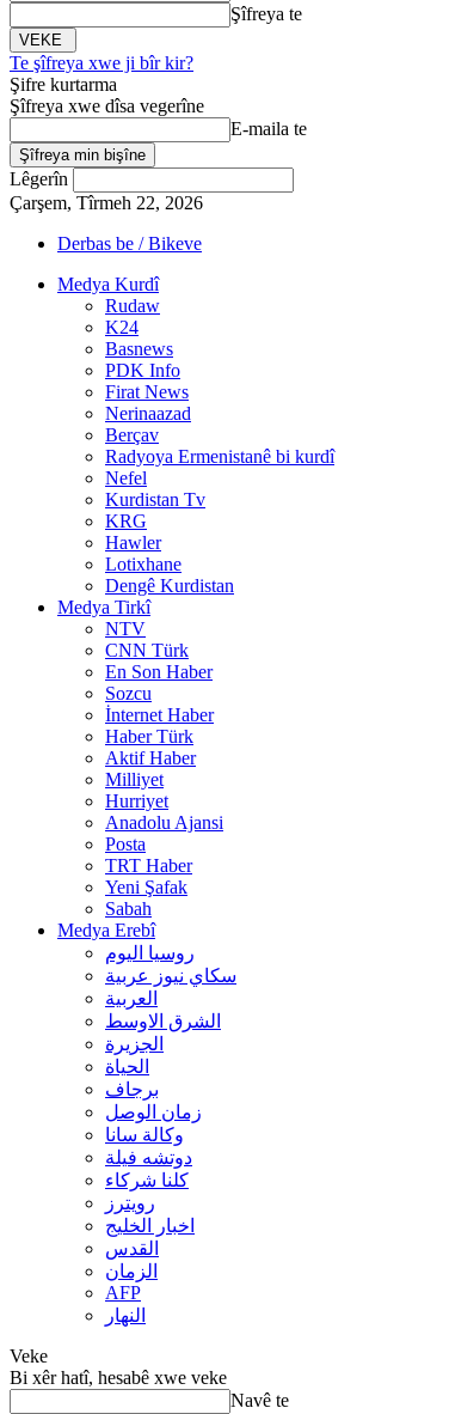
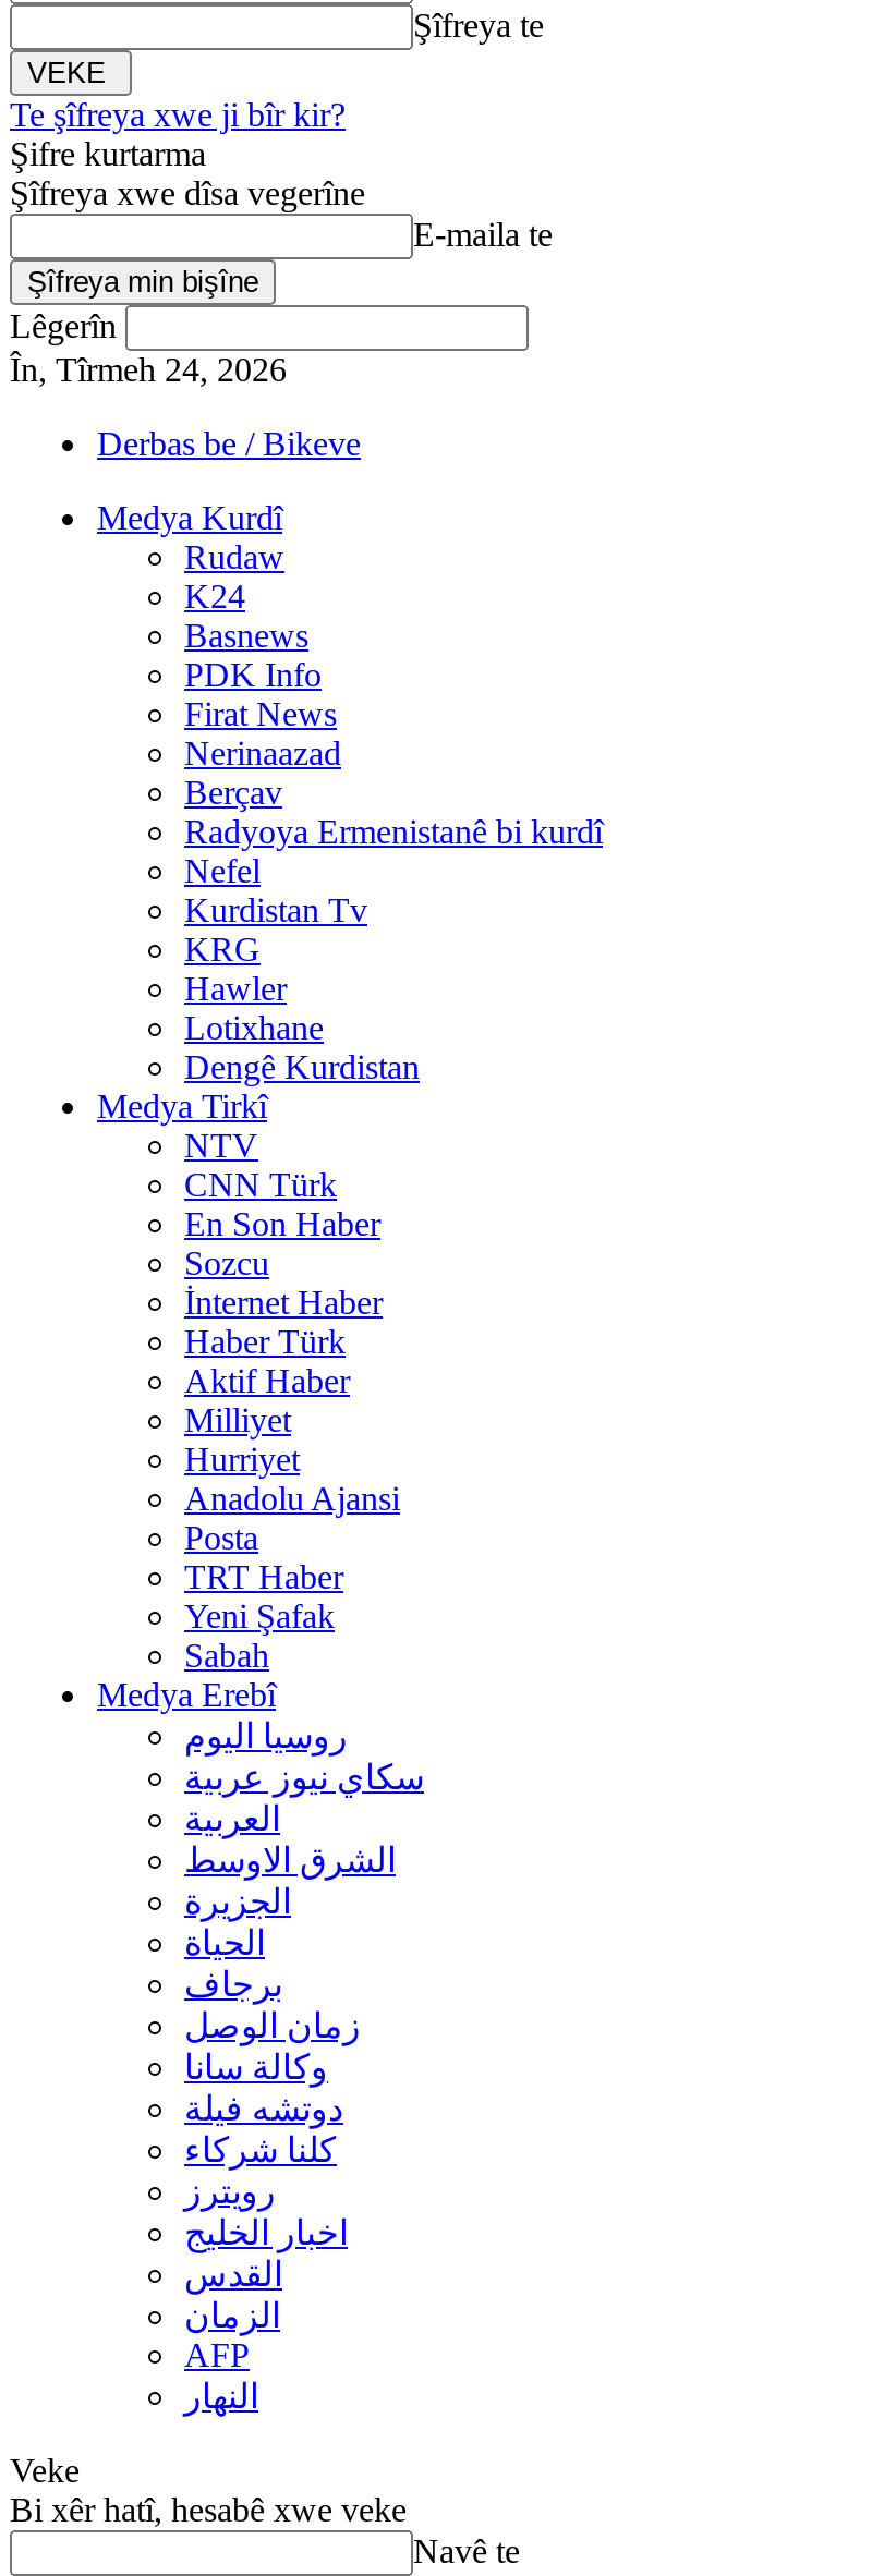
[10,193,203,213] Çarşem, Tîrmeh 22, 2026 -> [10,351,287,388] În, Tîrmeh 24, 2026

